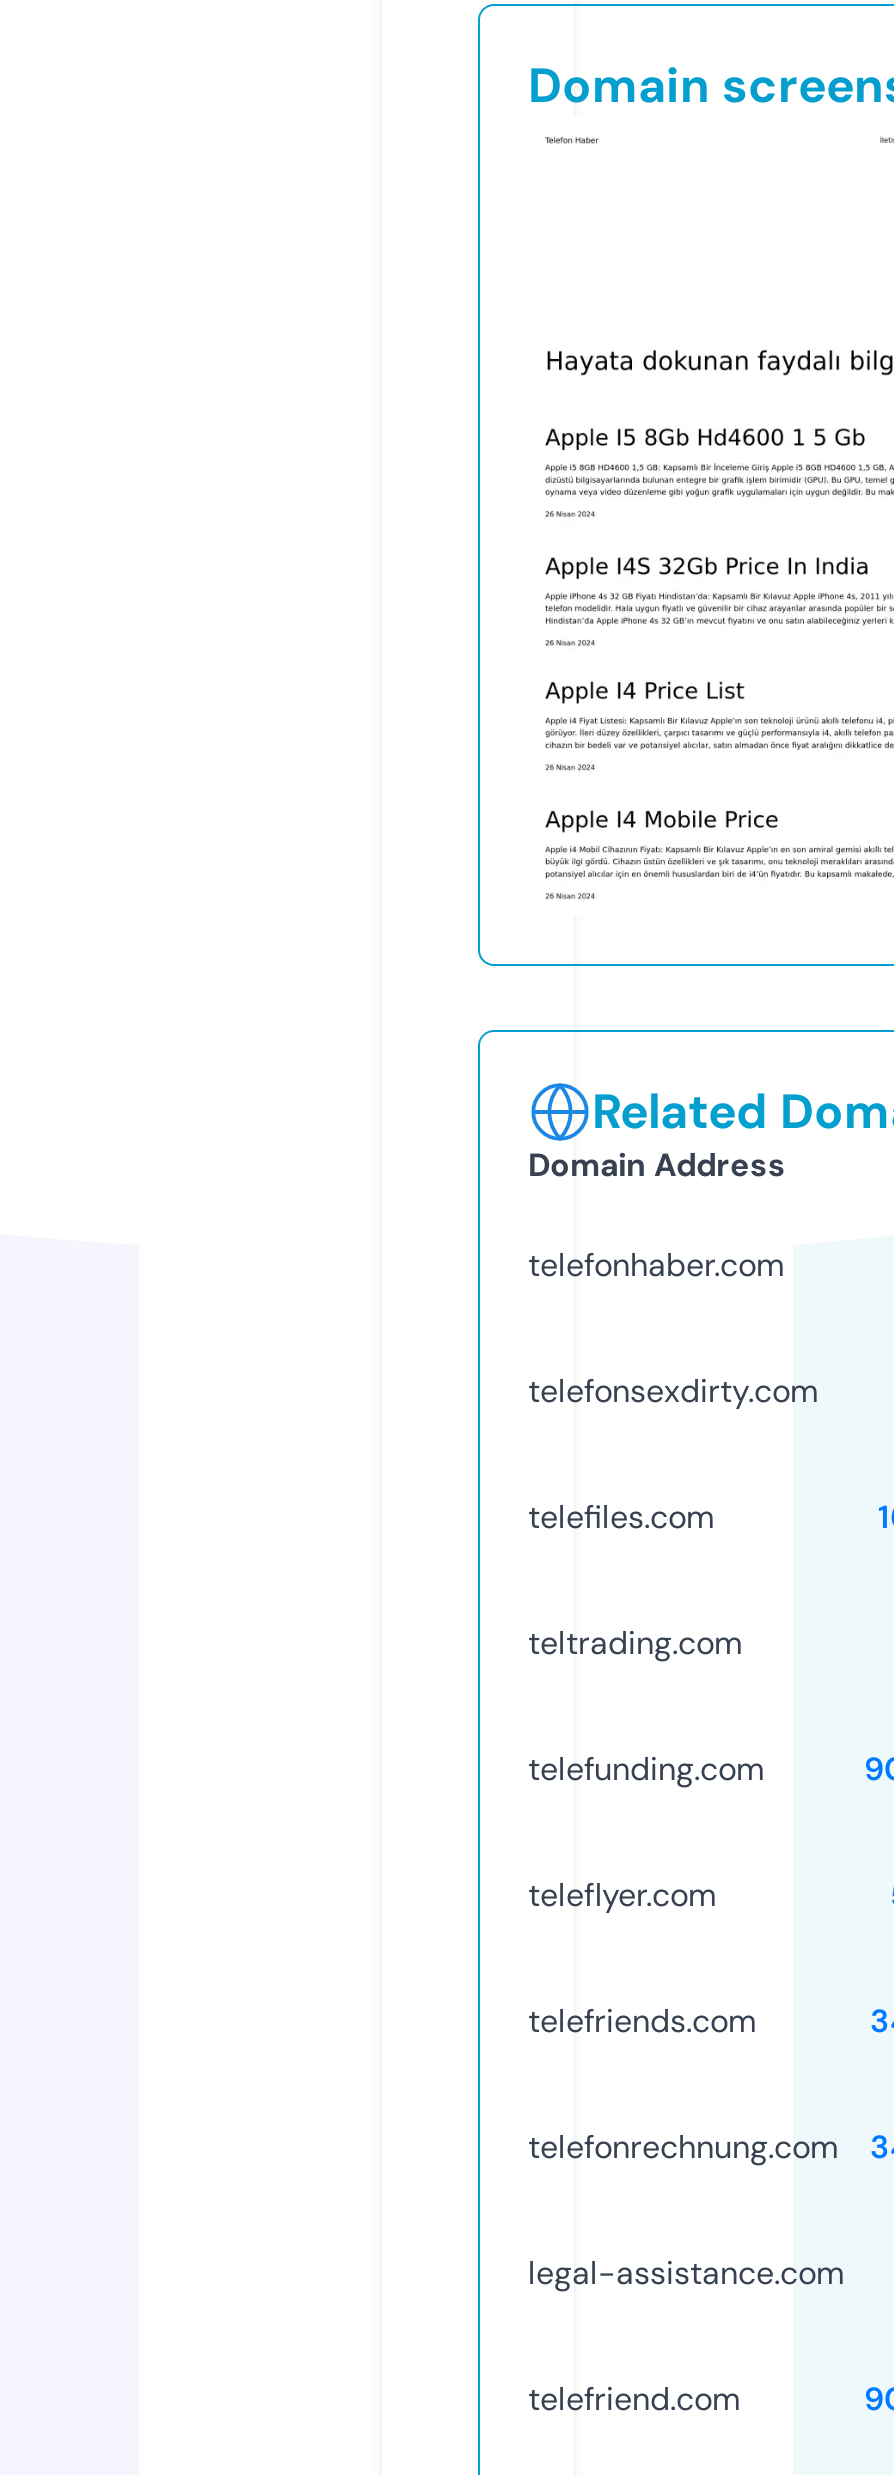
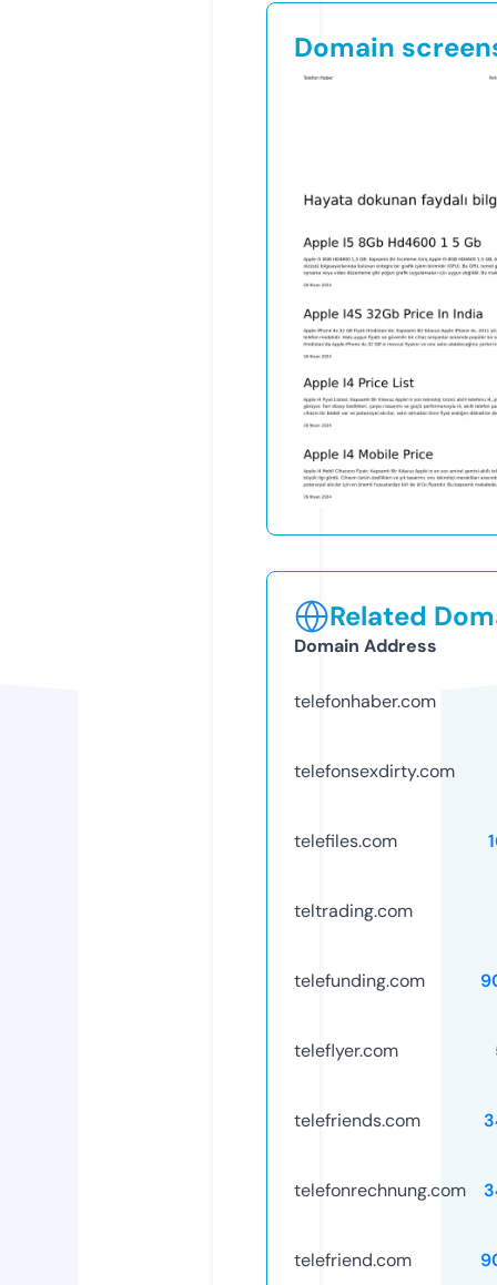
[528,2252,844,2294] legal-assistance.com -> none

